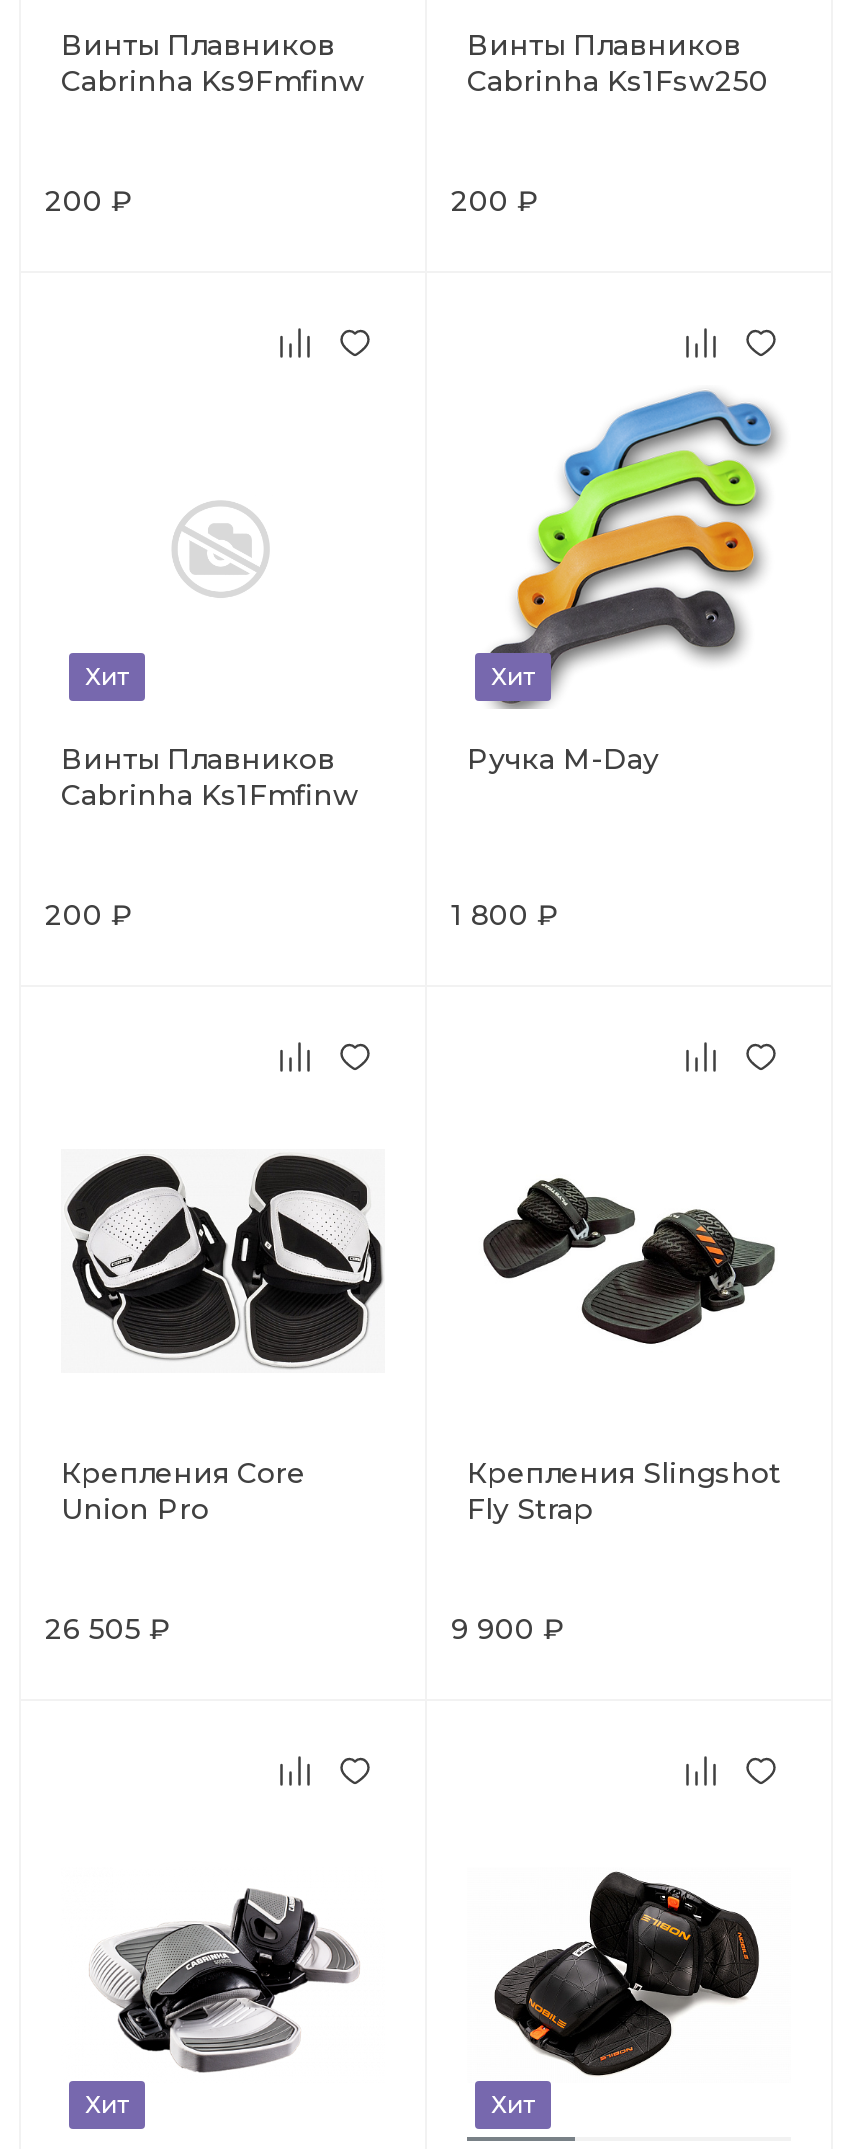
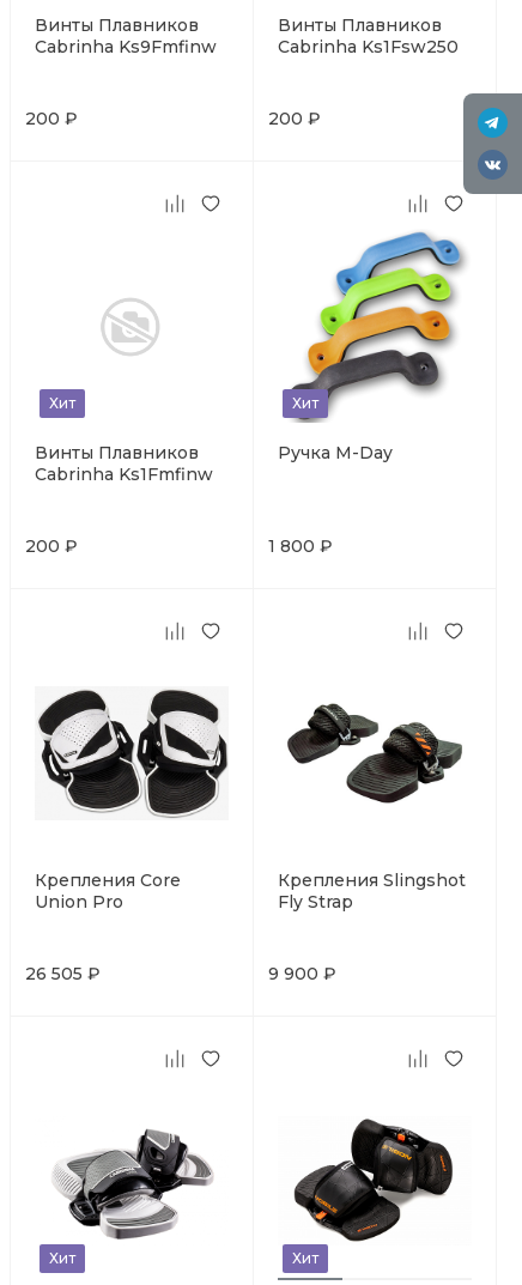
none -> [462,92,518,195] [image]

